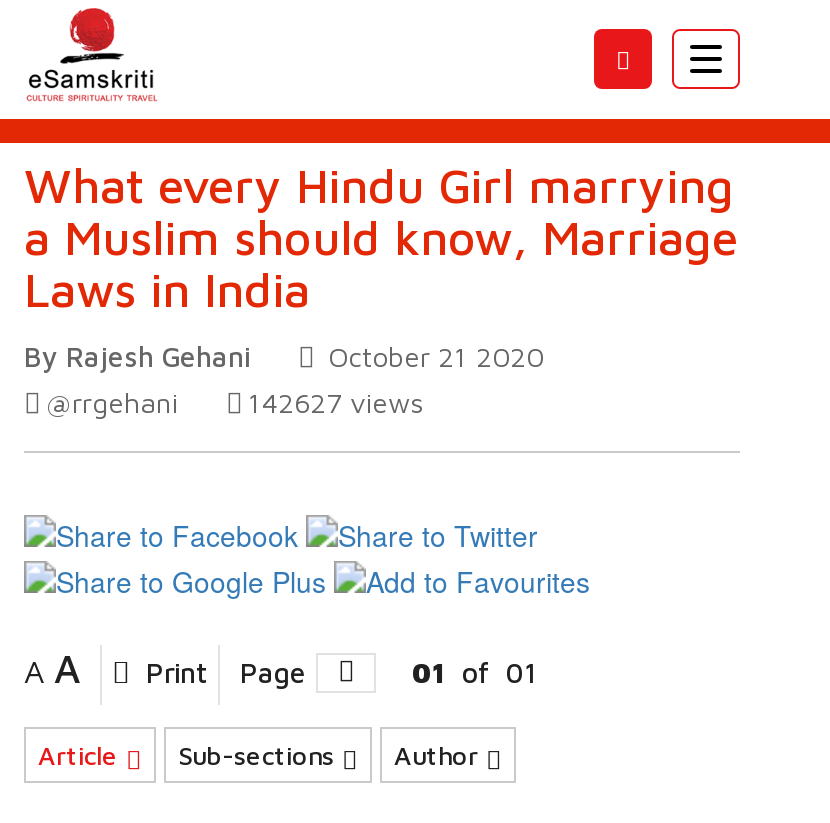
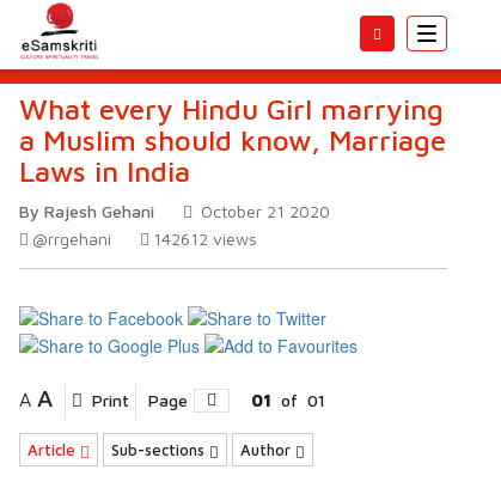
[248,385,424,419] 142627 views -> [153,228,257,249] 142612 views

